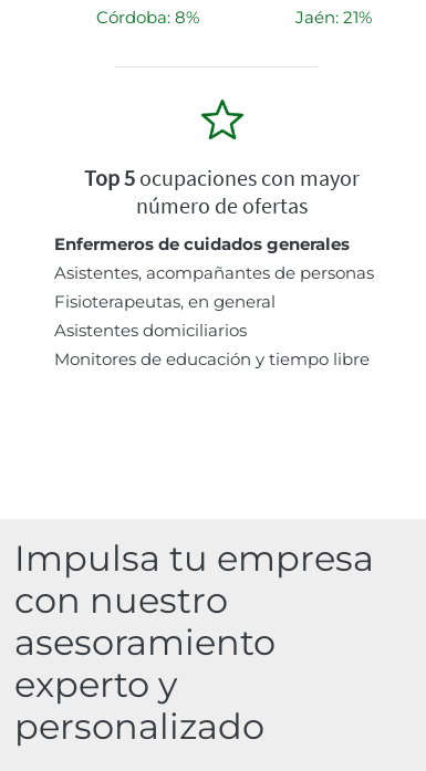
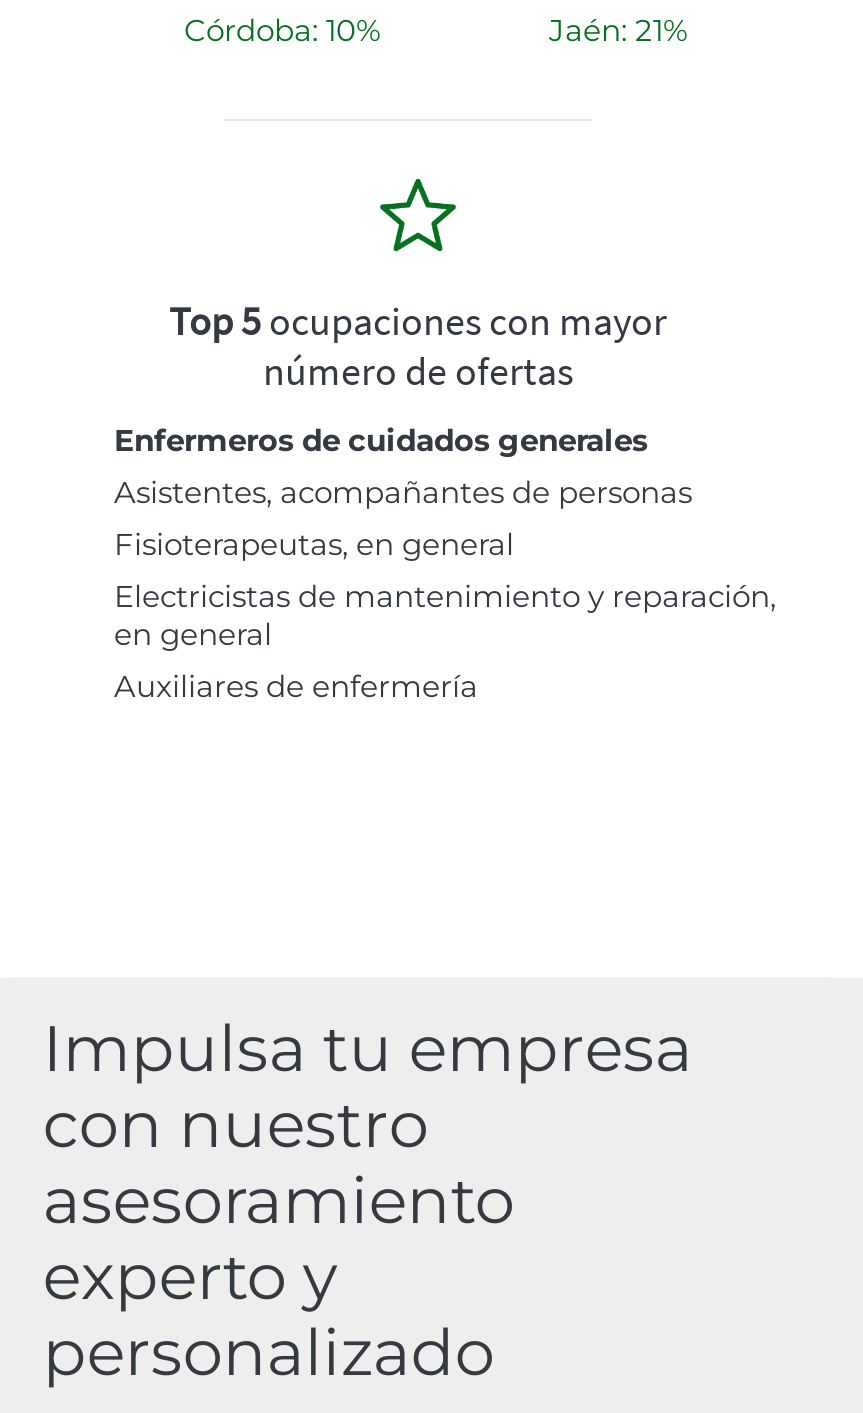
[96,6,199,27] Córdoba: 8% -> [184,11,380,49] Córdoba: 10%
[54,319,370,369] Asistentes domiciliarios | Monitores de educación y tiempo libre -> [114,577,776,705] Electricistas de mantenimiento y reparación, | en general | Auxiliares de enfermería

